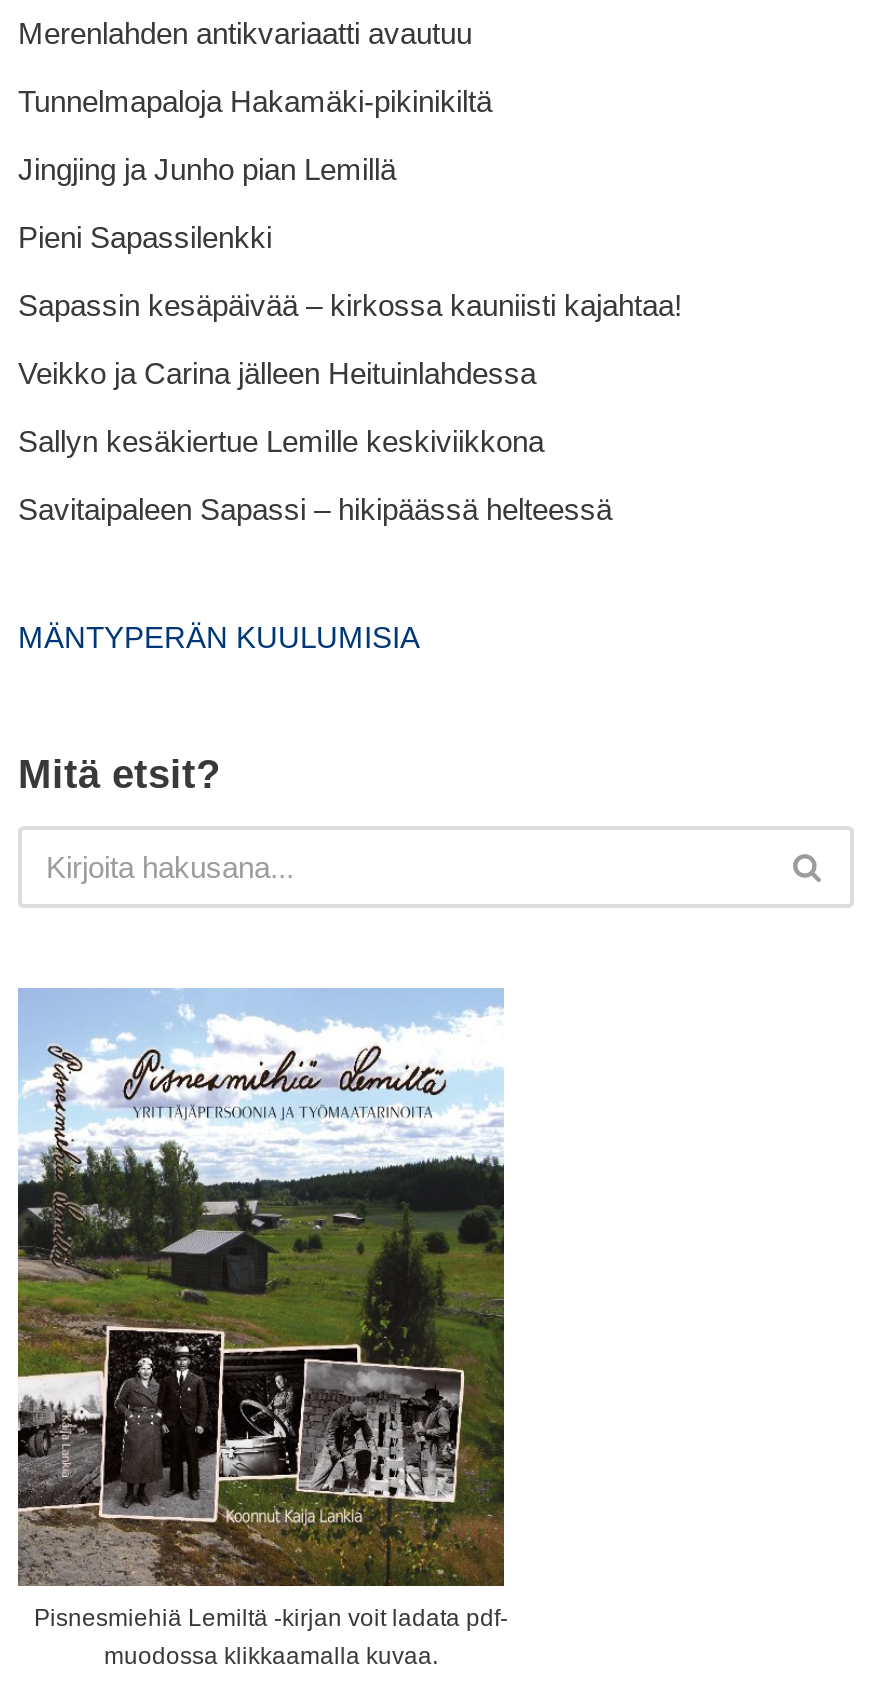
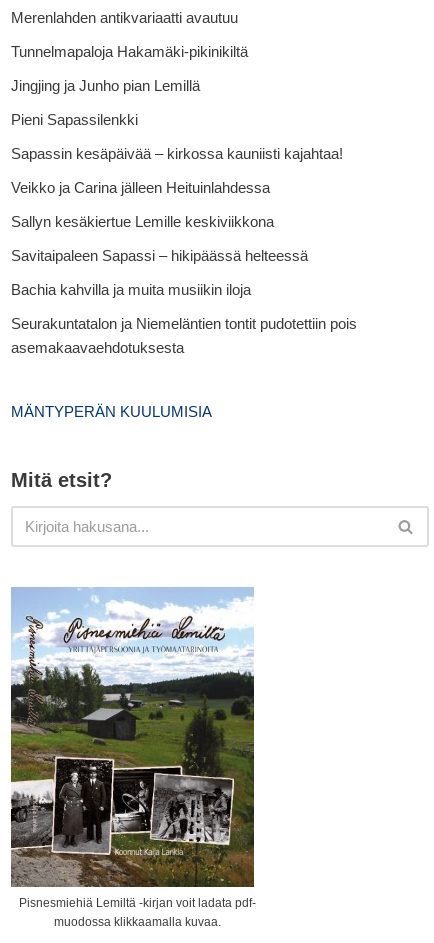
none -> [11,281,357,356] Bachia kahvilla ja muita musiikin iloja | Seurakuntatalon ja Niemeläntien tontit pudotettiin pois | asemakaavaehdotuksesta

